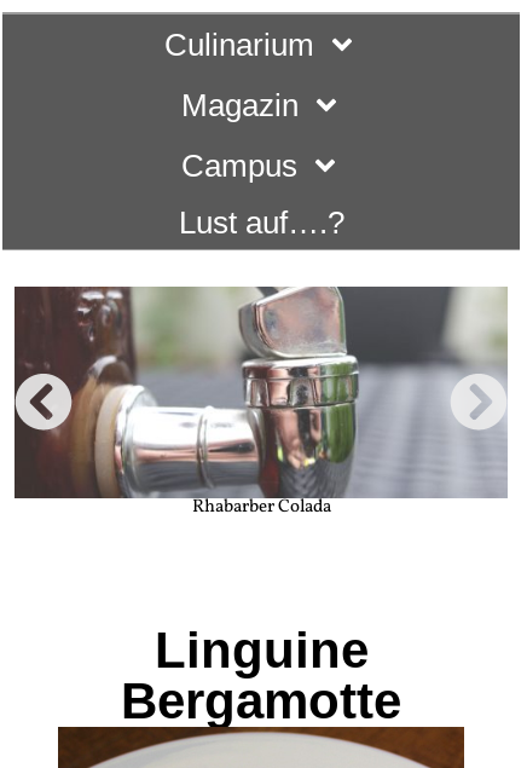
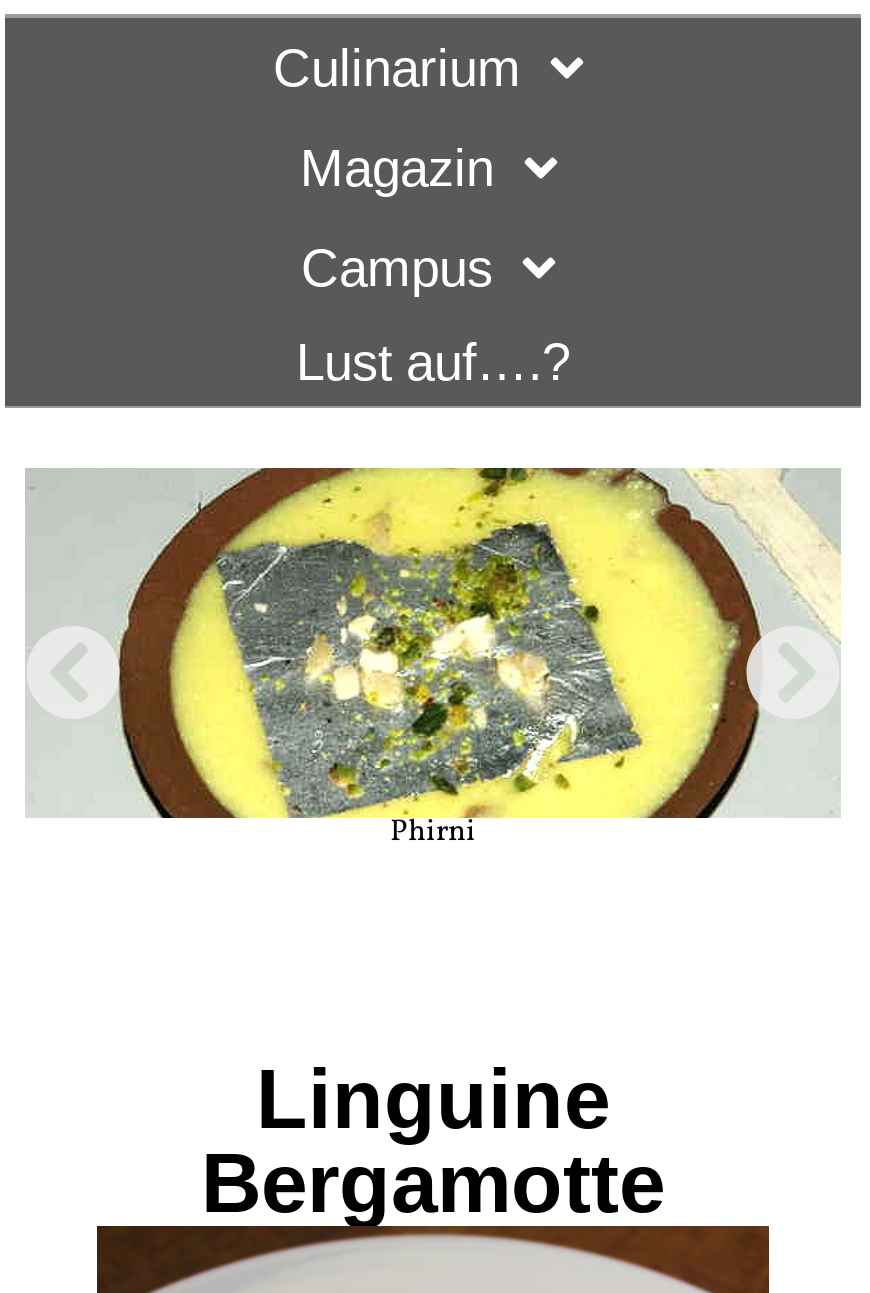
[13,285,508,520] [image] | Rhabarber Colada -> [25,465,839,854] [image] | Phirni

